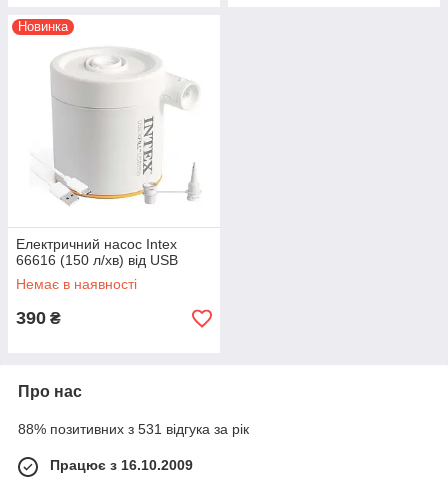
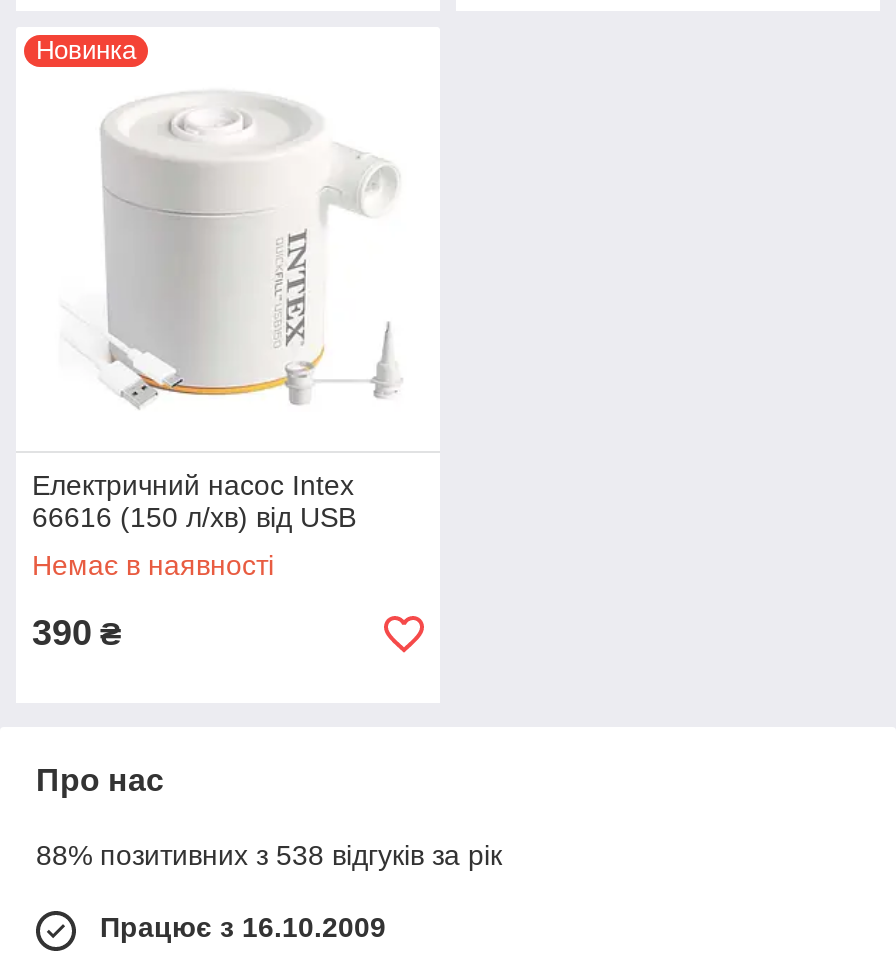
[18,421,249,437] 88% позитивних з 531 відгука за рік -> [36,839,502,871] 88% позитивних з 538 відгуків за рік

